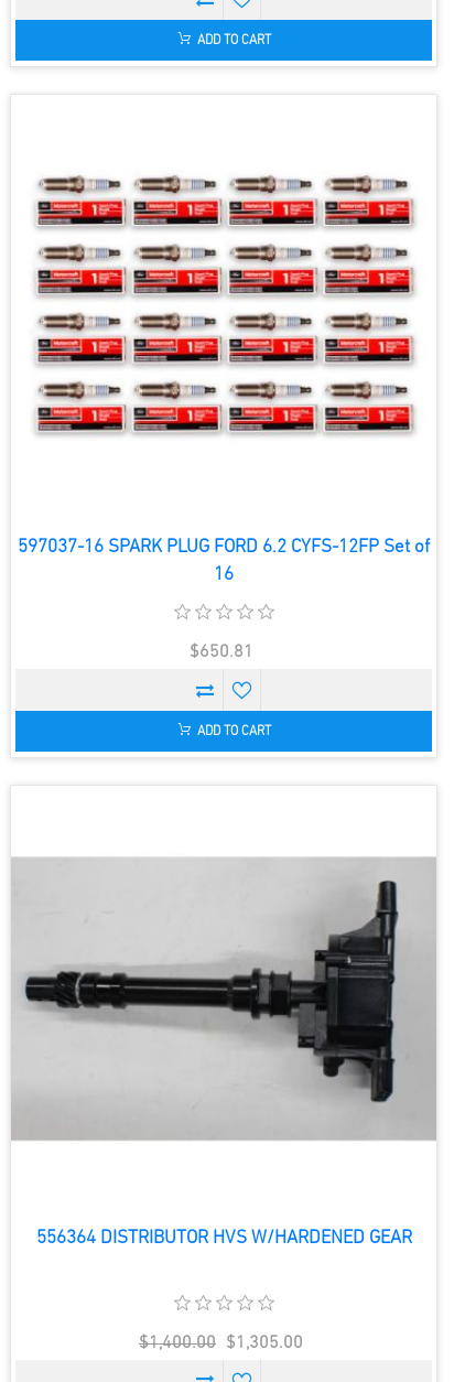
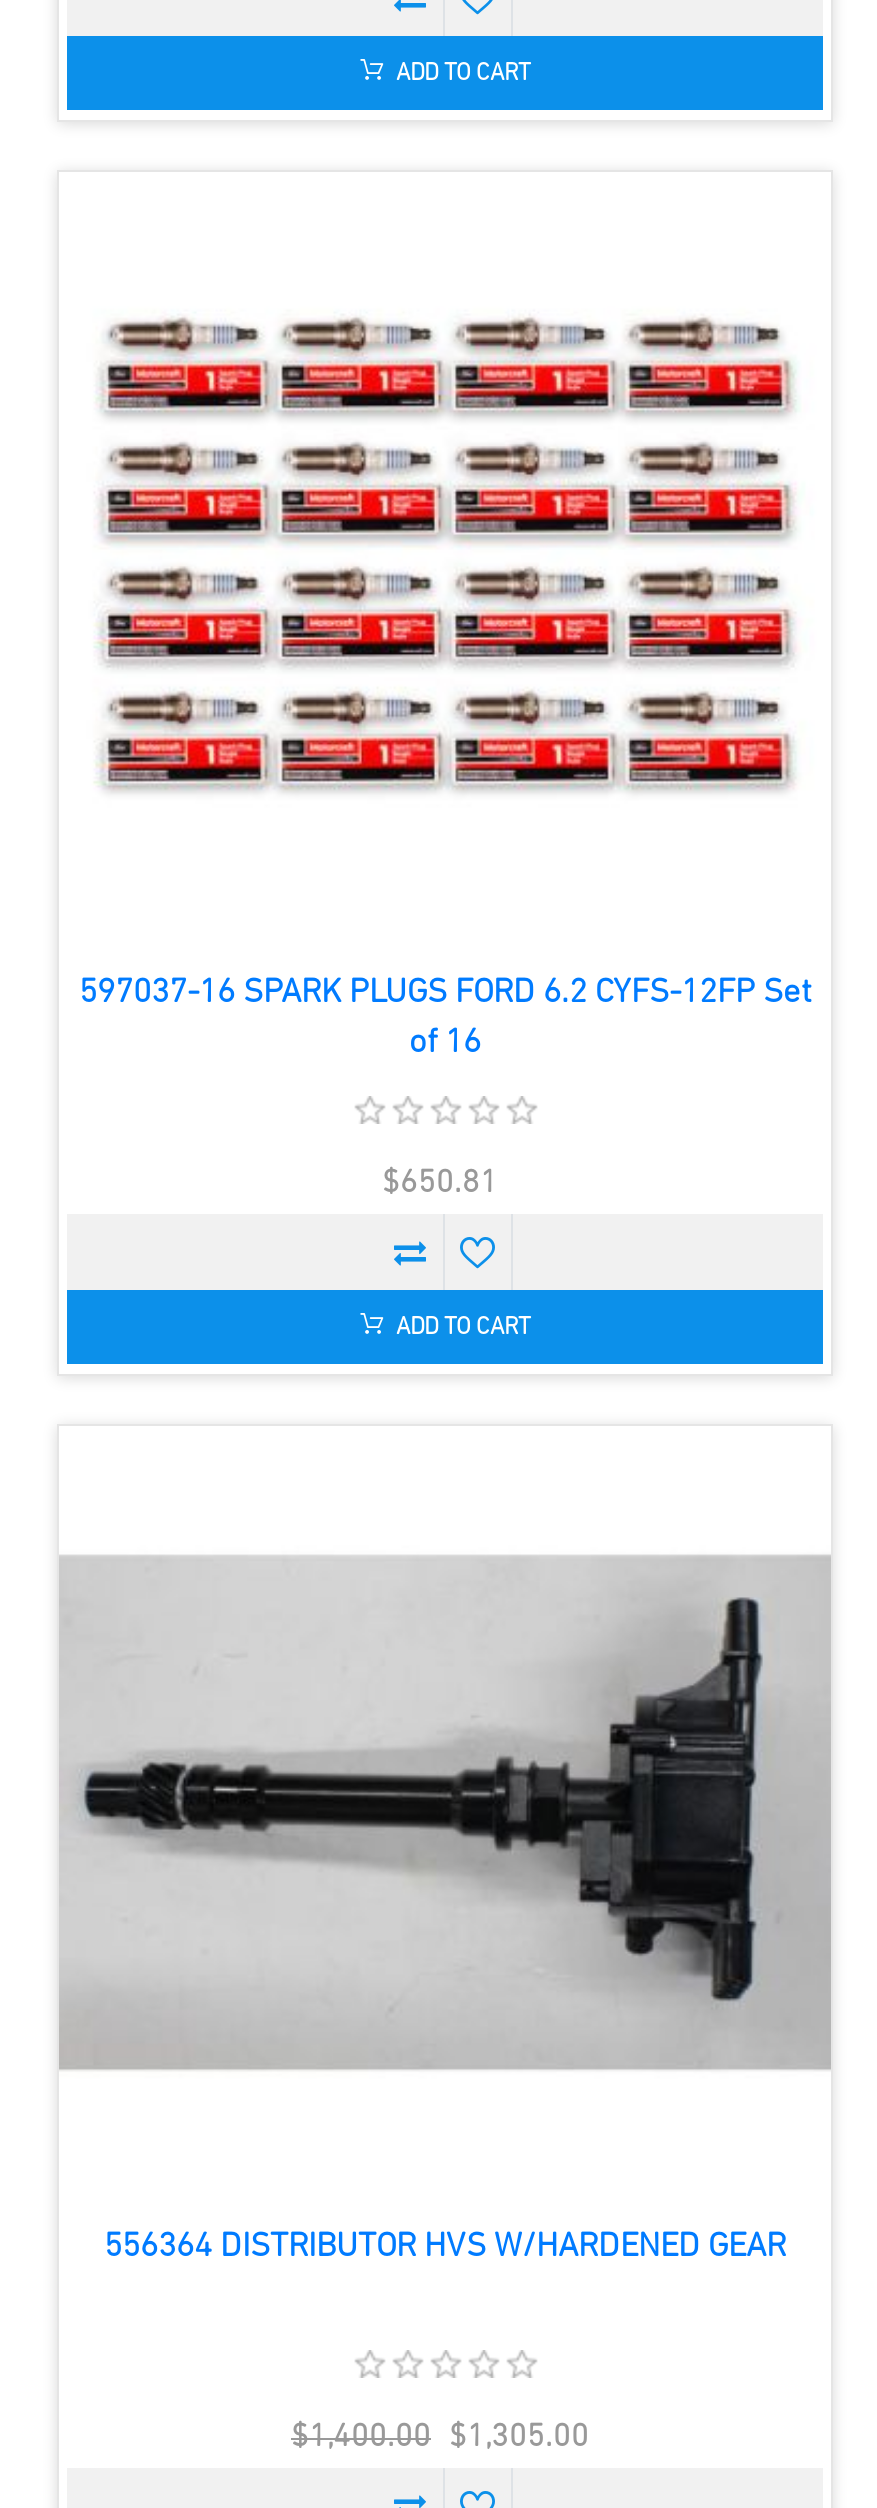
[18,538,430,557] 597037-16 SPARK PLUG FORD 6.2 CYFS-12FP Set of -> [79,976,811,1010] 597037-16 SPARK PLUGS FORD 6.2 CYFS-12FP Set
[214,566,234,584] 16 -> [409,1026,481,1060] of 16

